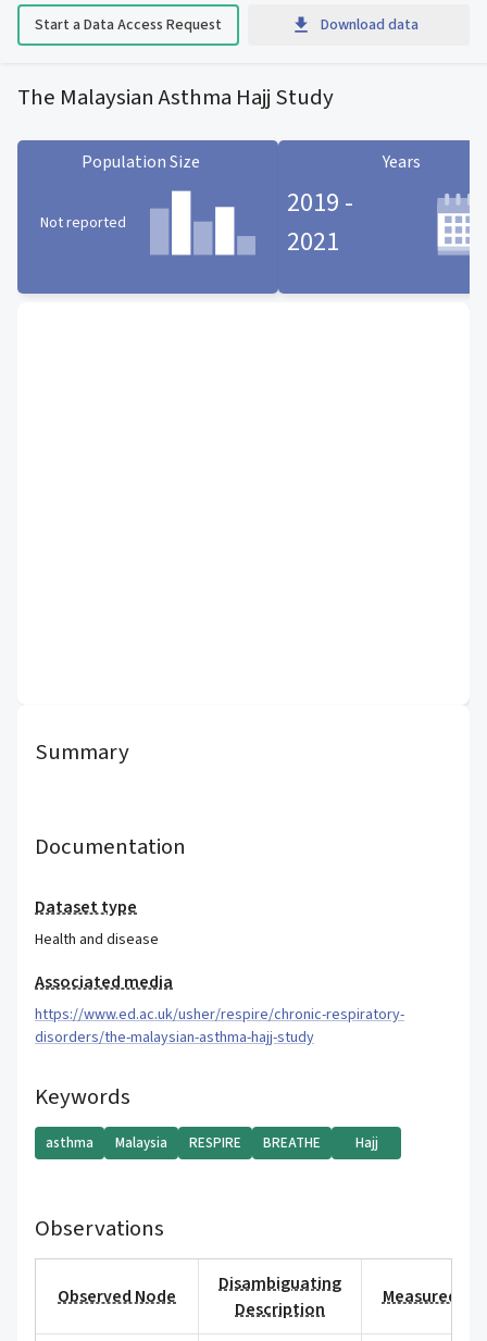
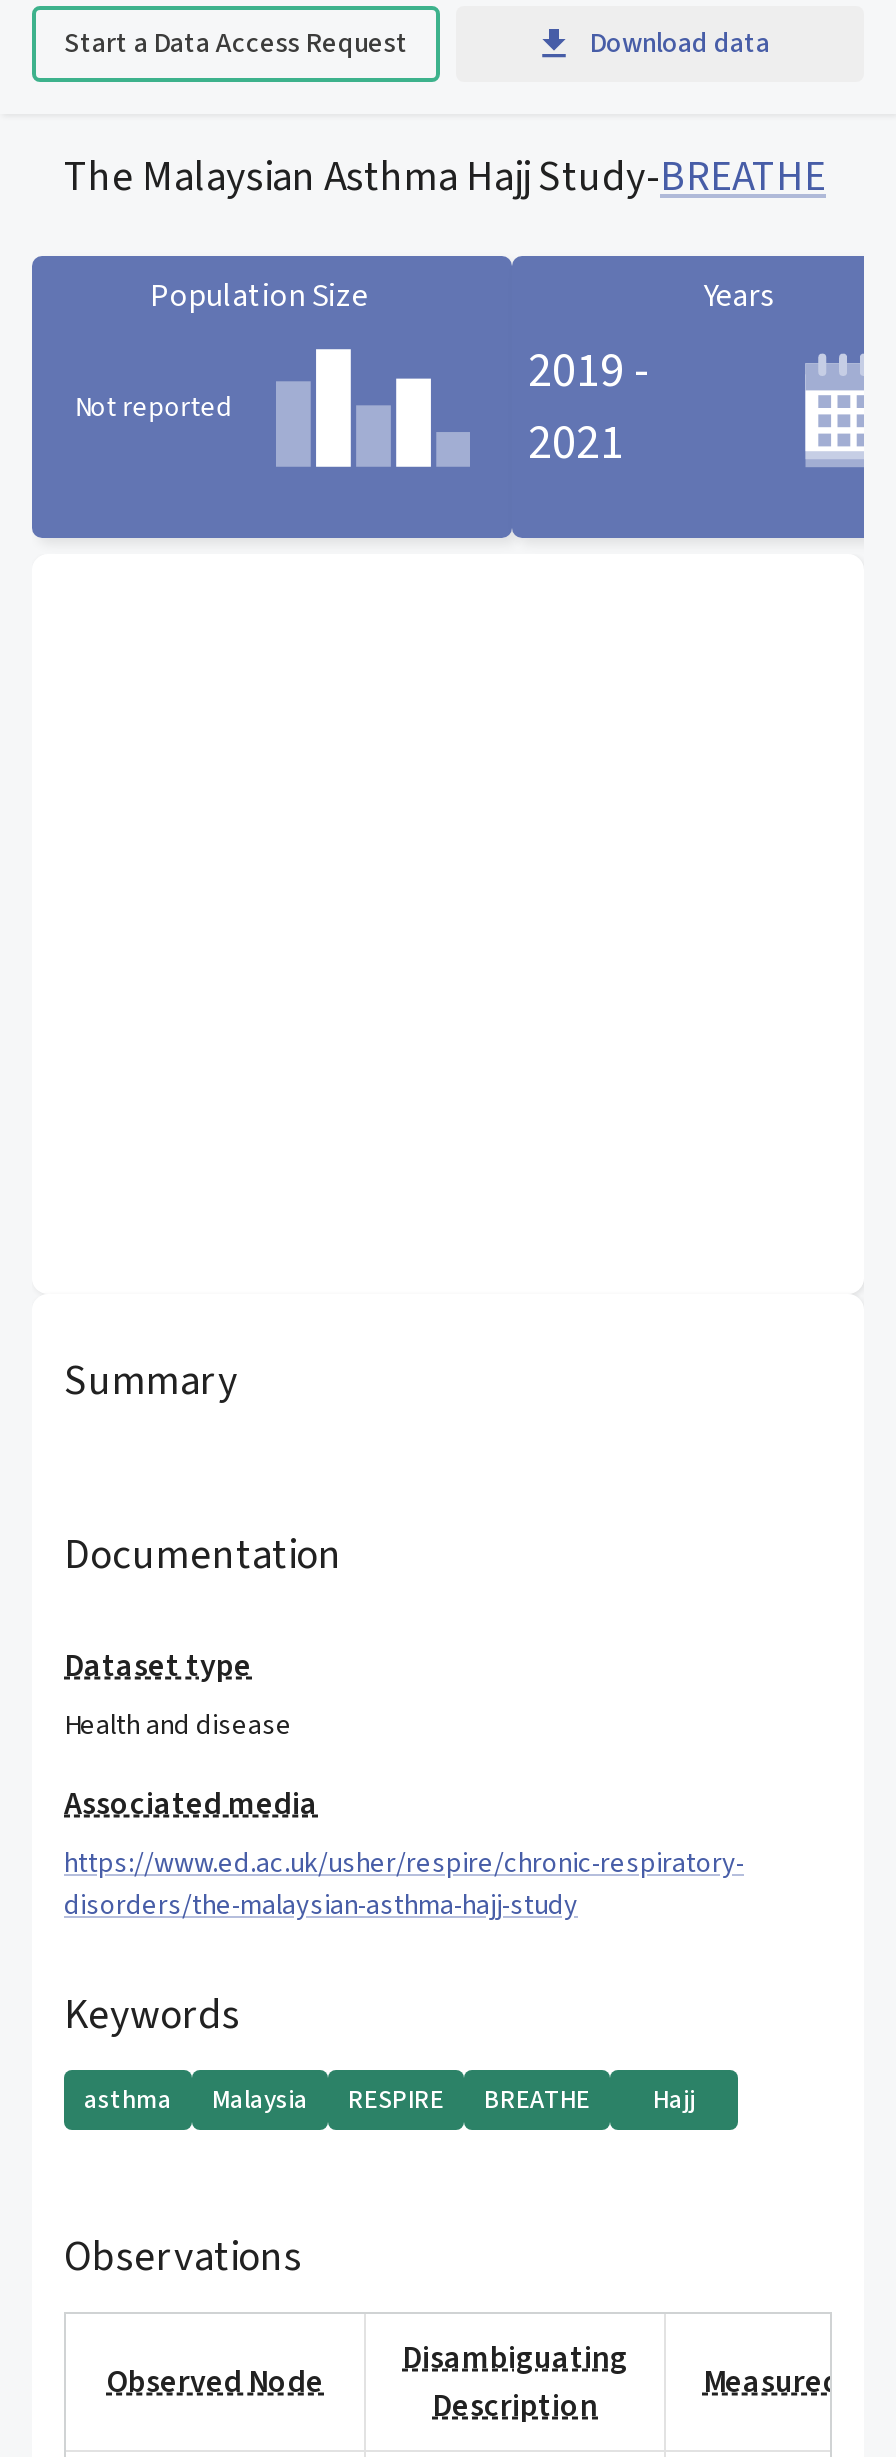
[17,82,334,113] The Malaysian Asthma Hajj Study -> [64,148,826,206] The Malaysian Asthma Hajj Study-BREATHE

